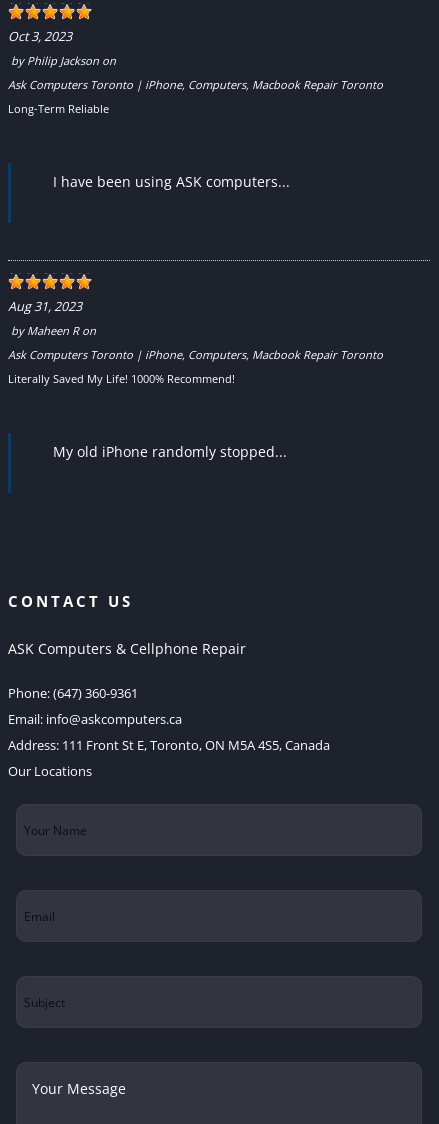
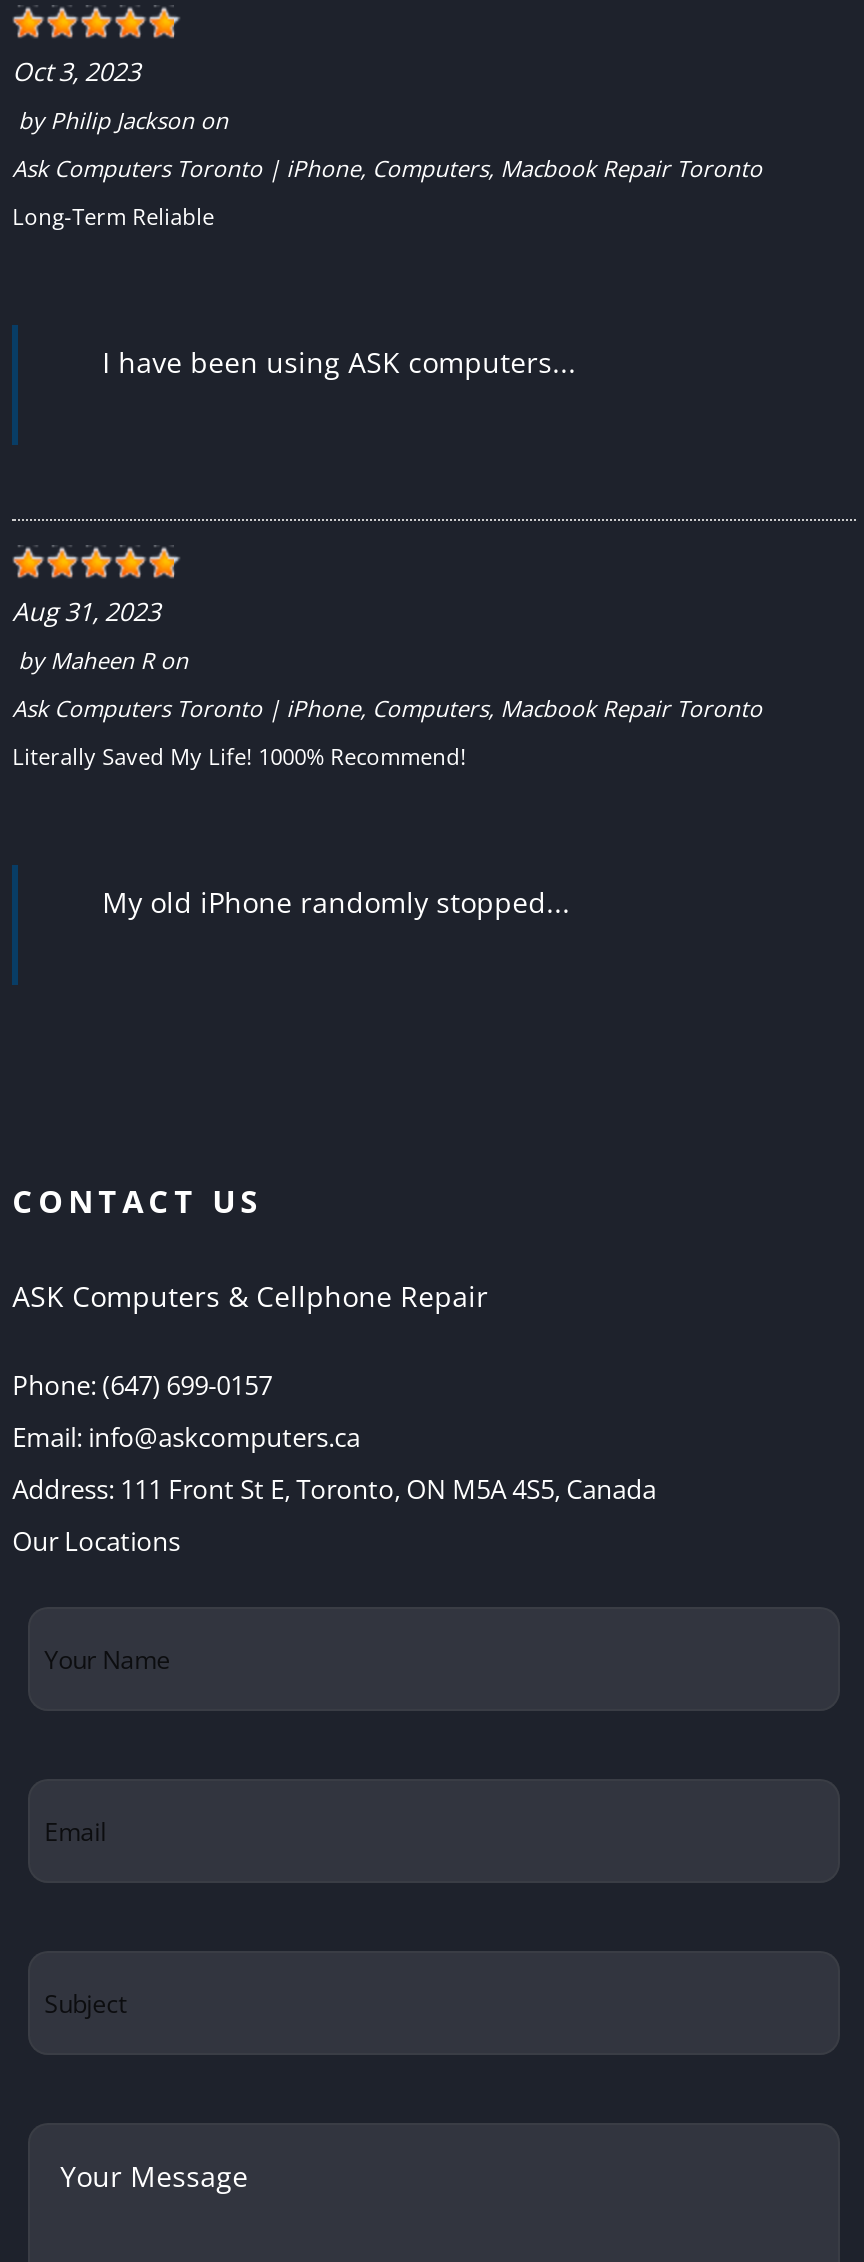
[8,684,138,702] Phone: (647) 360-9361 -> [12,1367,272,1403] Phone: (647) 699-0157

